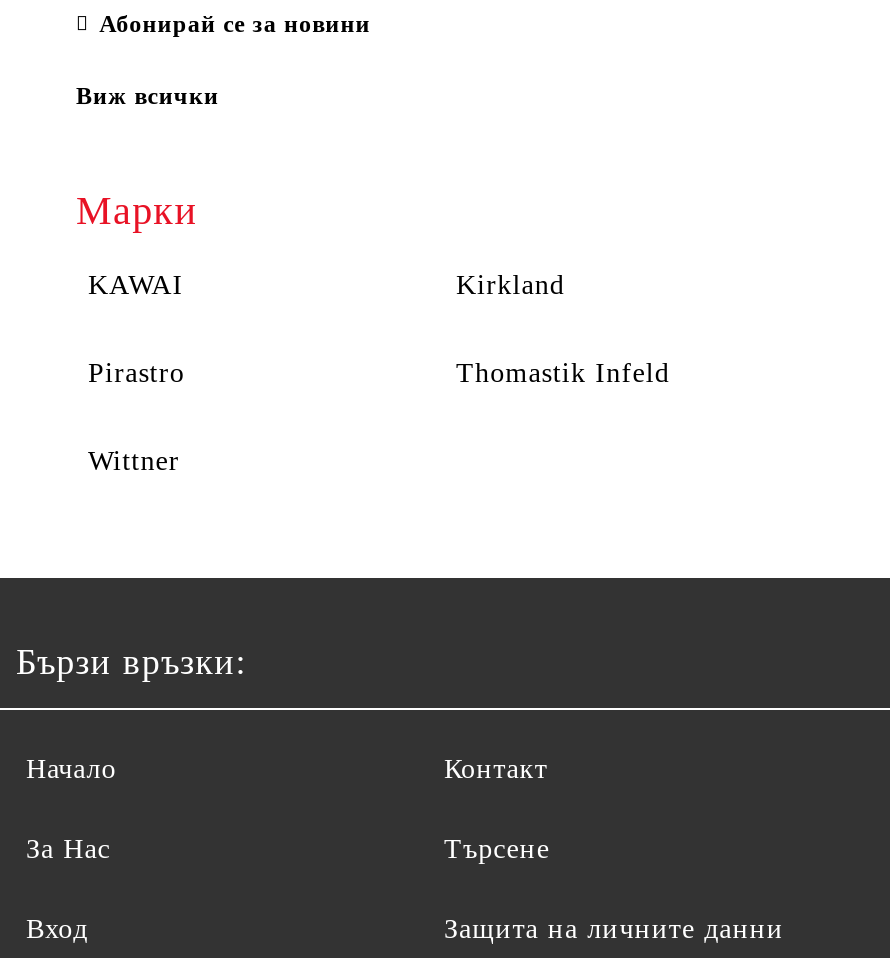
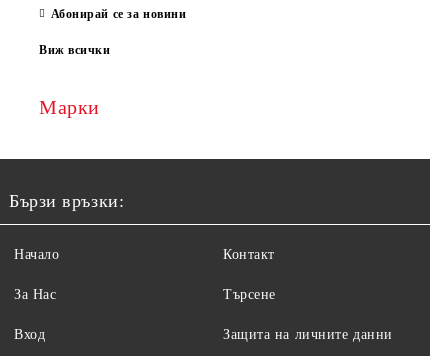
[88,269,670,475] KAWAI | Kirkland | Pirastro | Thomastik Infeld | Wittner -> none

